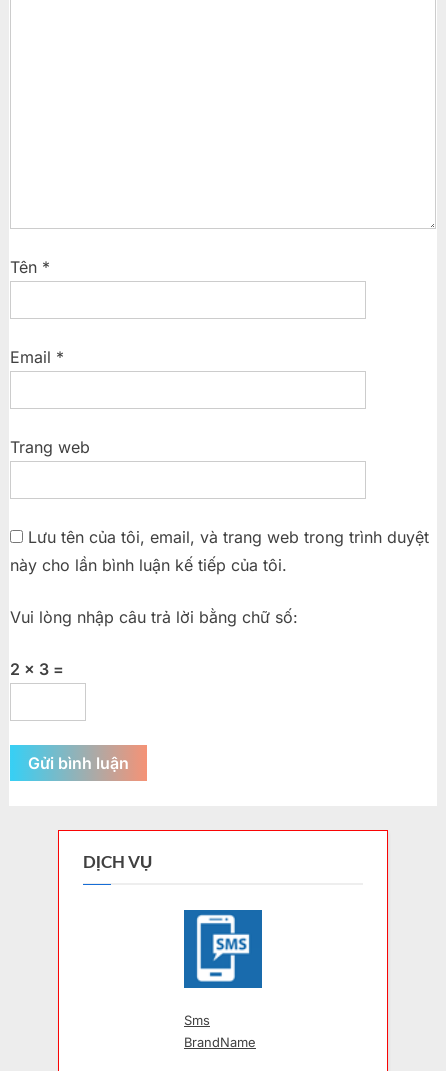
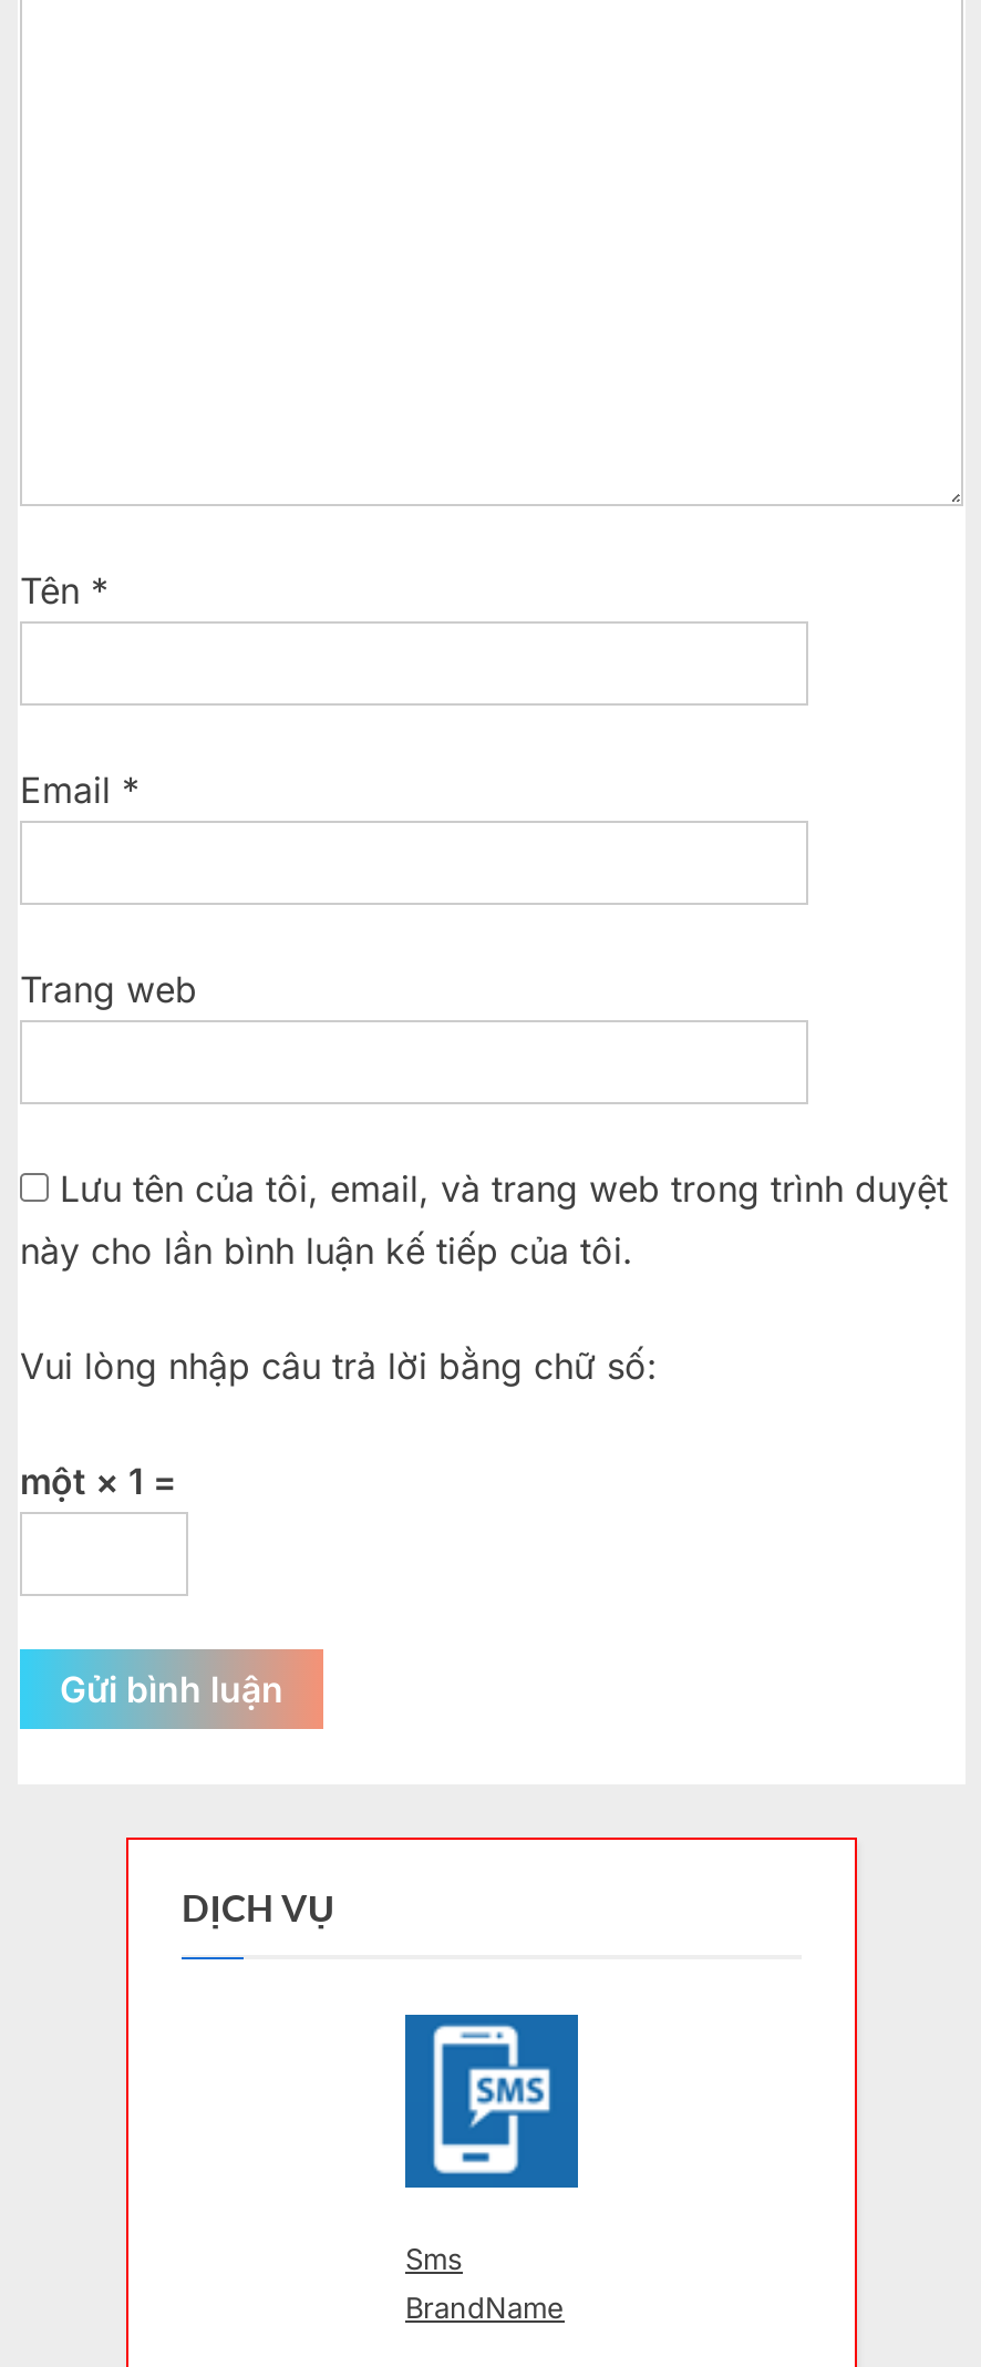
[10,659,64,679] 2 × 3 = -> [20,1459,177,1504] một × 1 =

